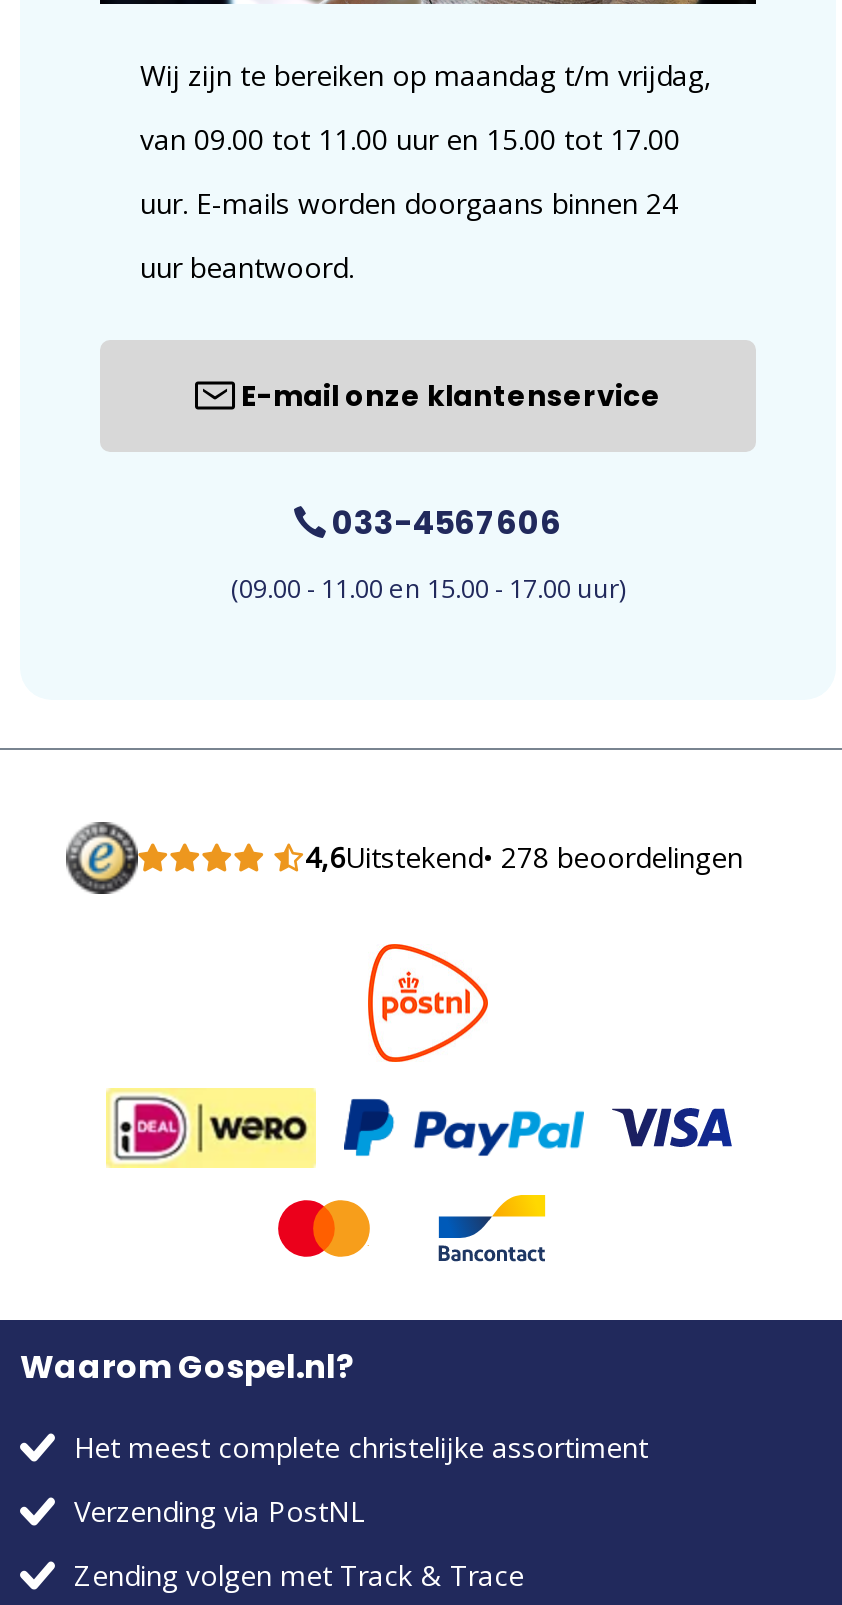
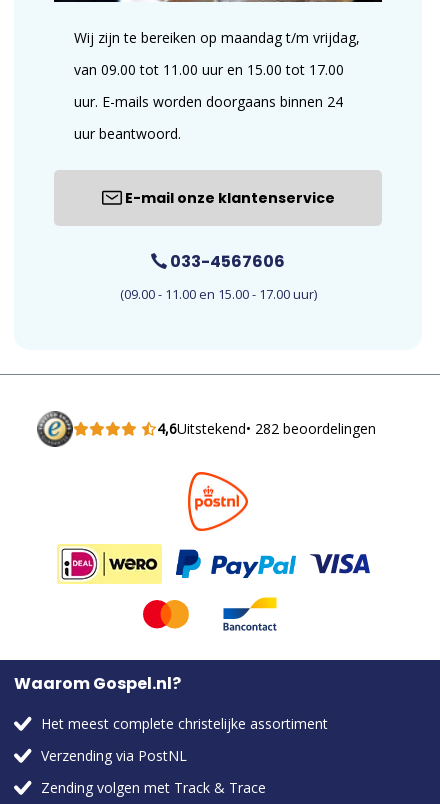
[305,838,743,876] 4,6Uitstekend • 278 beoordelingen -> [156,419,375,438] 4,6Uitstekend • 282 beoordelingen

